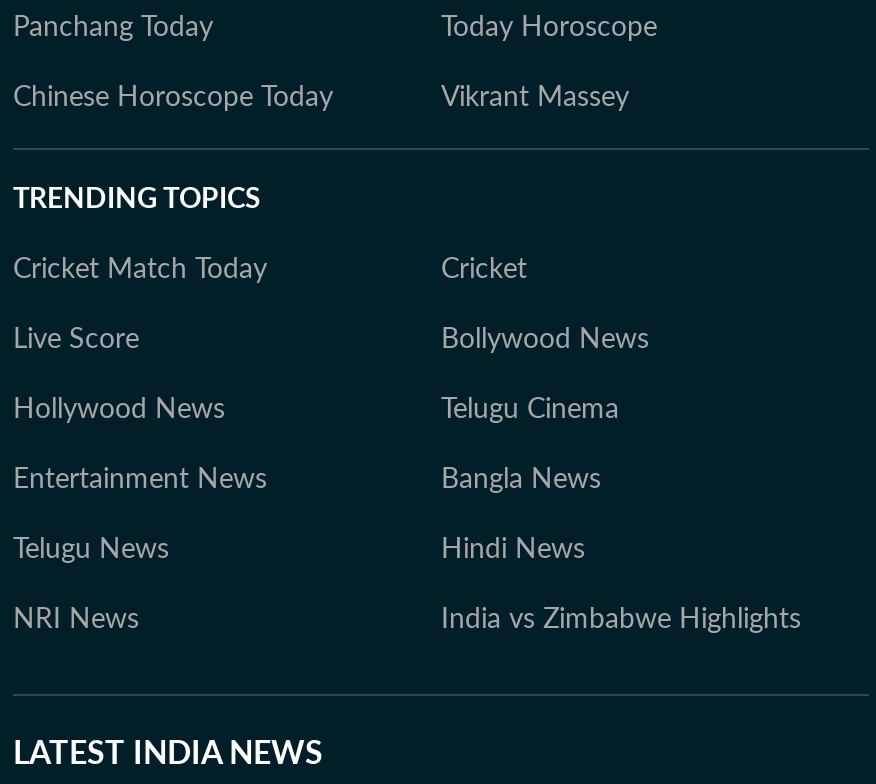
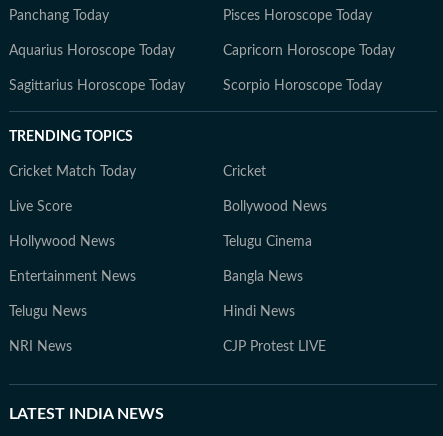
[13,13,657,111] Today Horoscope | Chinese Horoscope Today | Vikrant Massey -> [9,9,395,93] Pisces Horoscope Today | Aquarius Horoscope Today | Capricorn Horoscope Today | Sagittarius Horoscope Today | Scorpio Horoscope Today
[441,605,801,633] India vs Zimbabwe Highlights -> [223,340,326,354] CJP Protest LIVE

